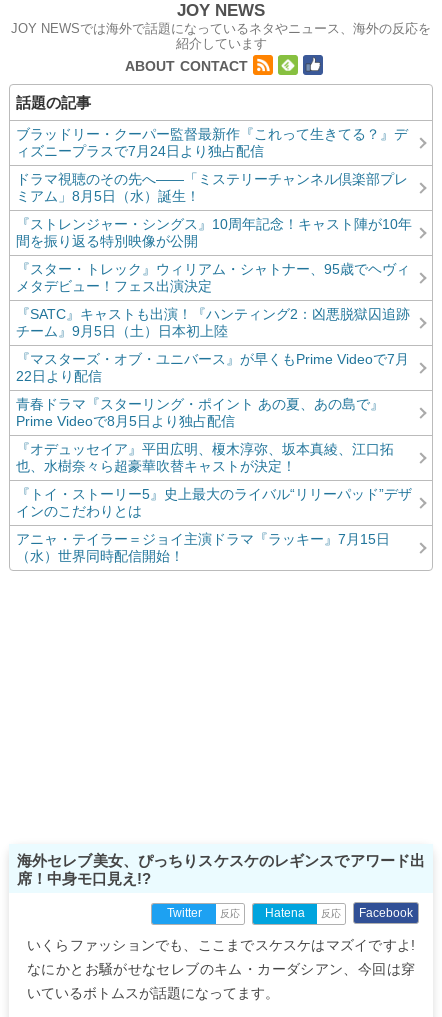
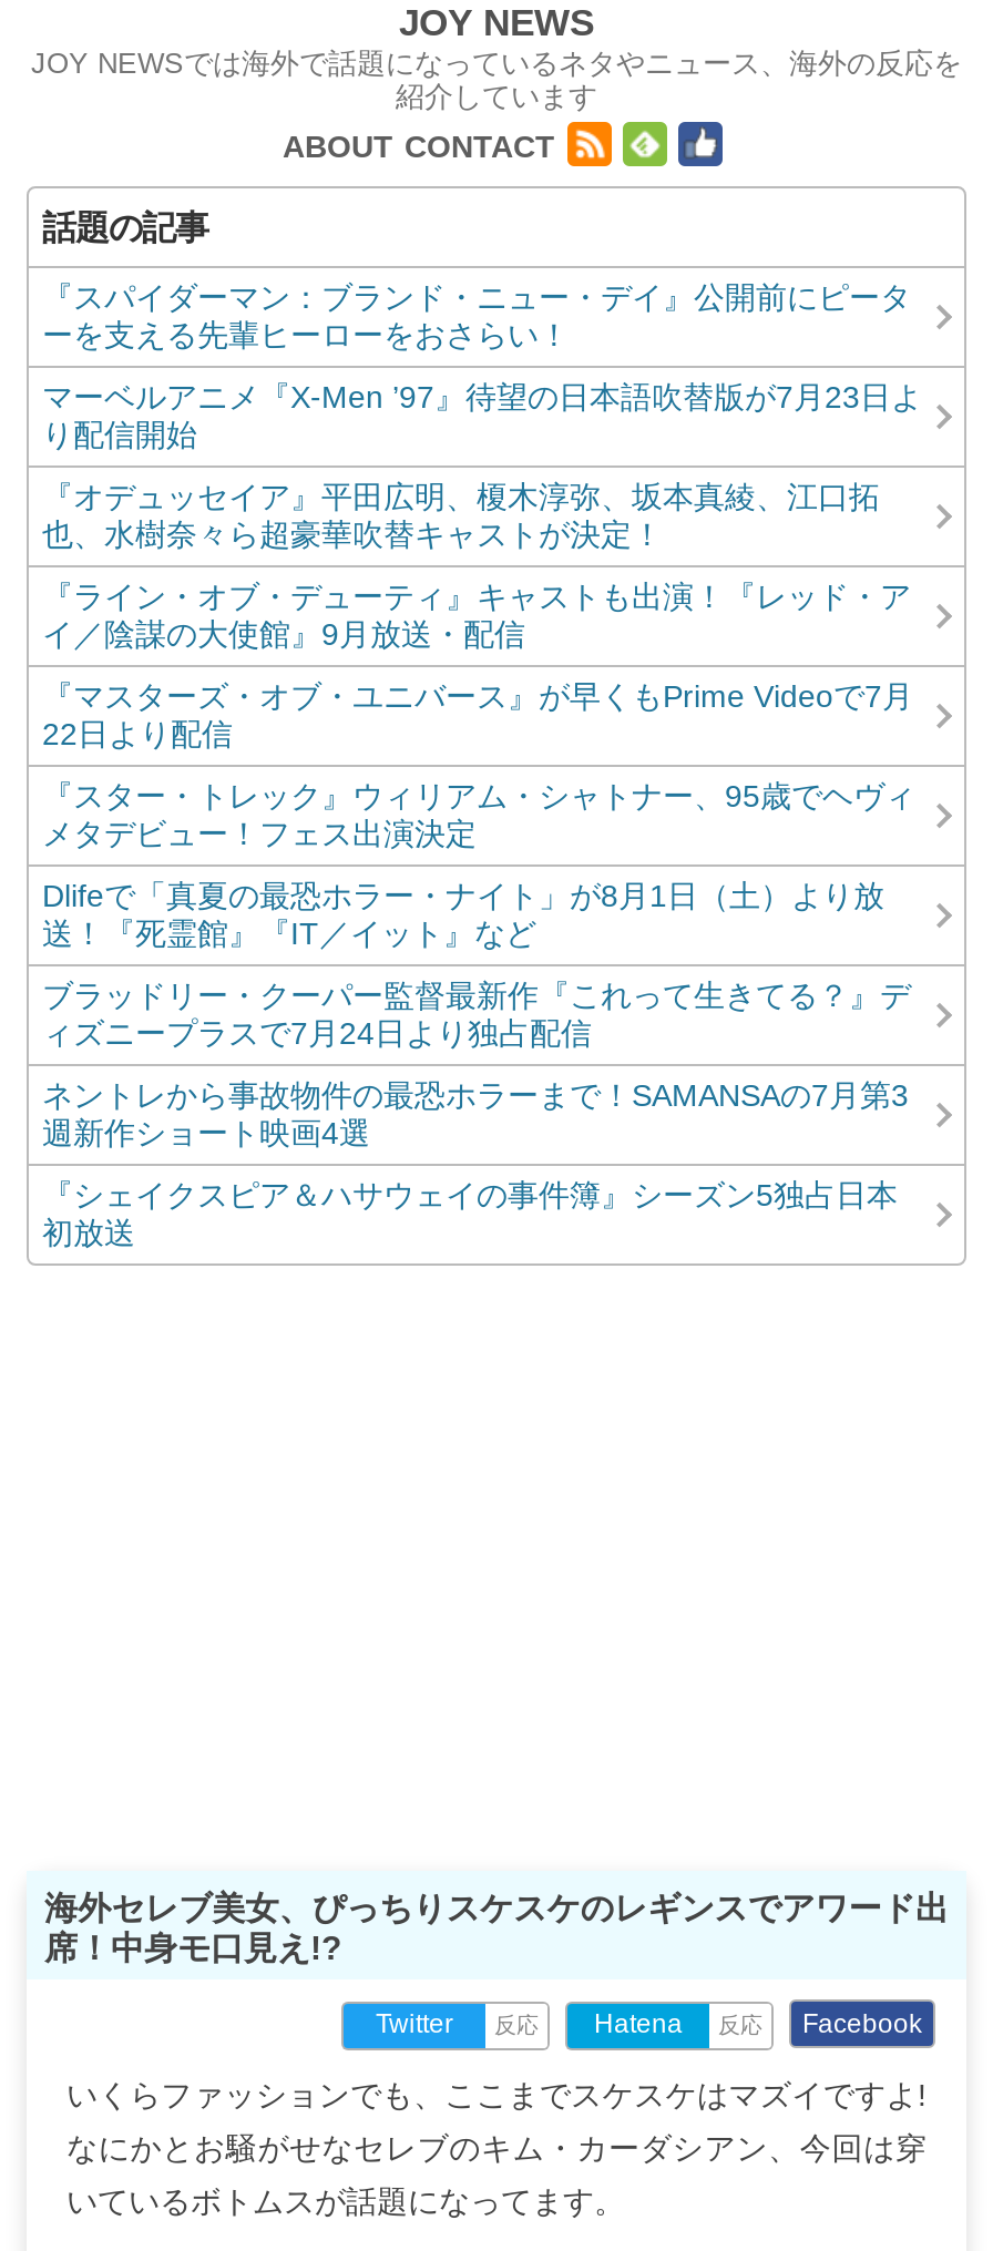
none -> [42,278,922,950] 『スパイダーマン：ブランド・ニュー・デイ』公開前にピータ | ーを支える先輩ヒーローをおさらい！ | マーベルアニメ『X-Men ’97』待望の日本語吹替版が7月23日よ | り配信開始 | 『ライン・オブ・デューティ』キャストも出演！『レッド・ア | イ／陰謀の大使館』9月放送・配信 | Dlifeで「真夏の最恐ホラー・ナイト」が8月1日（土）より放 | 送！『死霊館』『IT／イット』など
moved [16,125,408,158] -> [42,976,911,1050]: ブラッドリー・クーパー監督最新作『これって生きてる？』デ | ィズニープラスで7月24日より独占配信
[16,170,412,563] ドラマ視聴のその先へ――「ミステリーチャンネル倶楽部プレ | ミアム」8月5日（水）誕生！ | 『ストレンジャー・シングス』10周年記念！キャスト陣が10年 | 間を振り返る特別映像が公開 | 『SATC』キャストも出演！『ハンティング2：凶悪脱獄囚追跡 | チーム』9月5日（土）日本初上陸 | 青春ドラマ『スターリング・ポイント あの夏、あの島で』 | Prime Videoで8月5日より独占配信 | 『トイ・ストーリー5』史上最大のライバル“リリーパッド”デザ | インのこだわりとは | アニャ・テイラー＝ジョイ主演ドラマ『ラッキー』7月15日 | （水）世界同時配信開始！ -> [42,1076,909,1249] ネントレから事故物件の最恐ホラーまで！SAMANSAの7月第3 | 週新作ショート映画4選 | 『シェイクスピア＆ハサウェイの事件簿』シーズン5独占日本 | 初放送
moved [16,260,410,293] -> [42,777,915,850]: 『スター・トレック』ウィリアム・シャトナー、95歳でヘヴィ | メタデビュー！フェス出演決定
moved [16,350,409,383] -> [42,677,913,750]: 『マスターズ・オブ・ユニバース』が早くもPrime Videoで7月 | 22日より配信
moved [16,440,394,473] -> [42,478,880,551]: 『オデュッセイア』平田広明、榎木淳弥、坂本真綾、江口拓 | 也、水樹奈々ら超豪華吹替キャストが決定！

